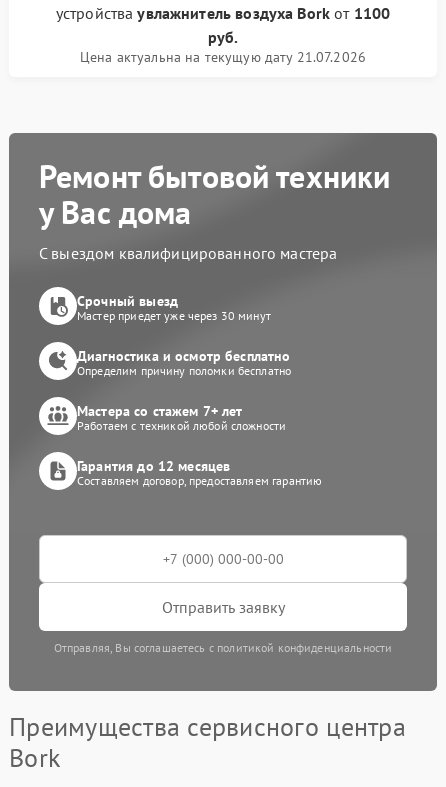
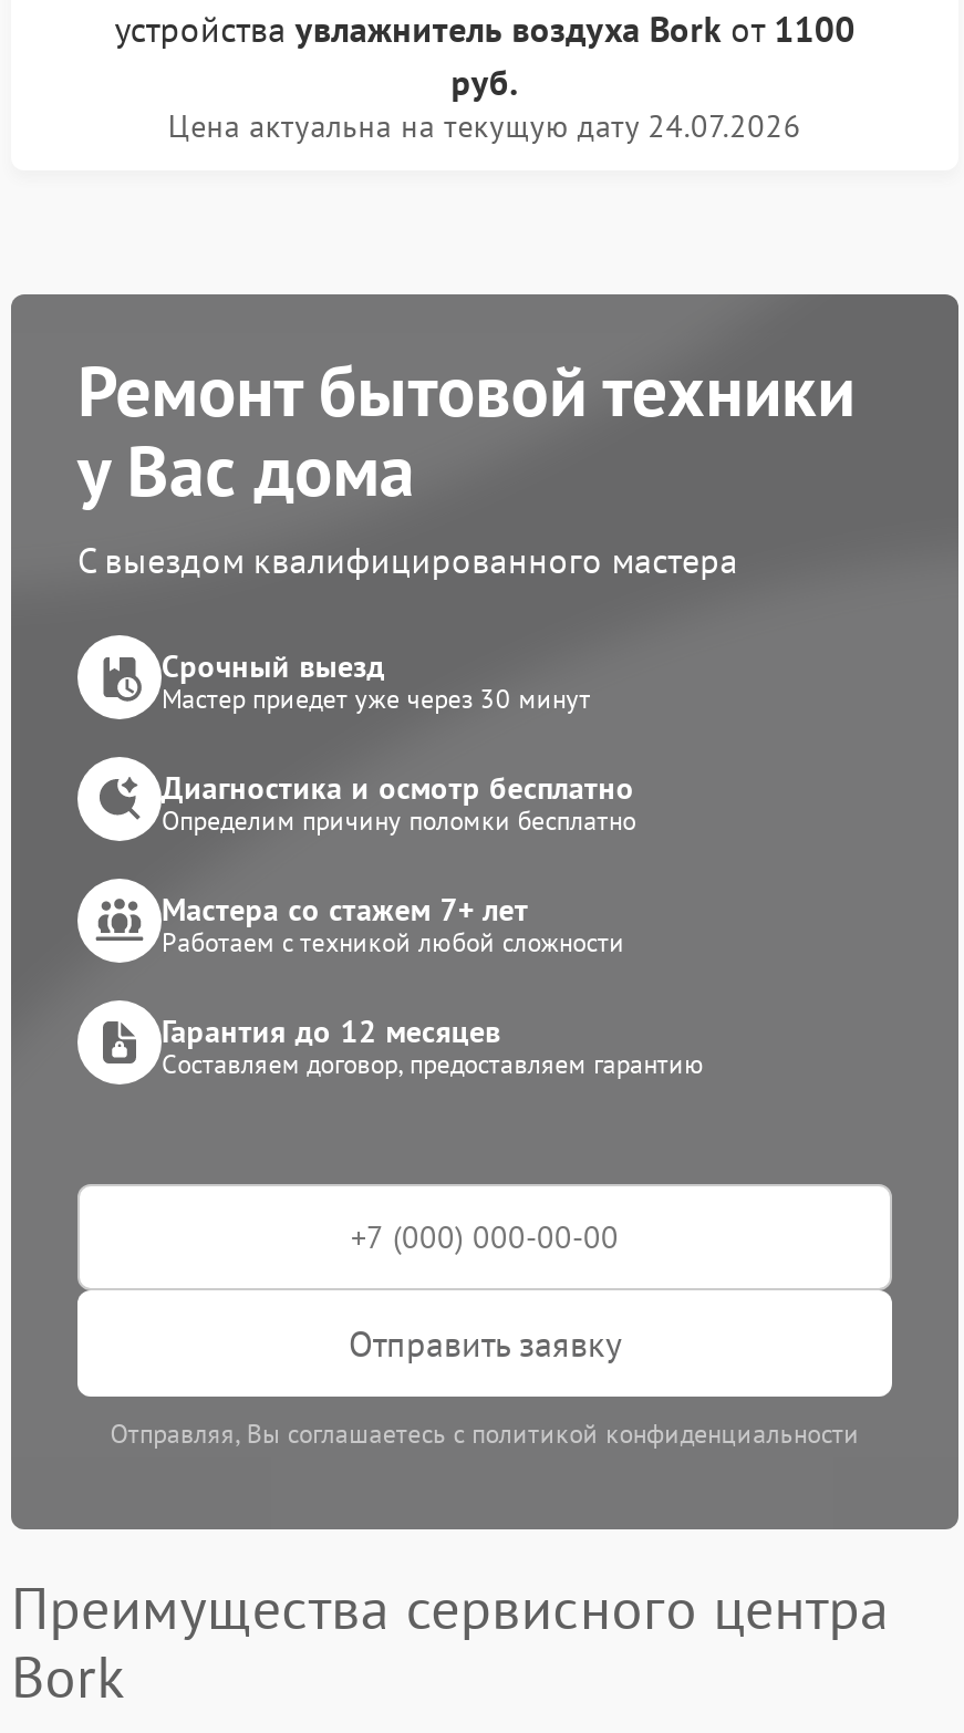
[80,48,366,66] Цена актуальна на текущую дату 21.07.2026 -> [168,106,802,146] Цена актуальна на текущую дату 24.07.2026

